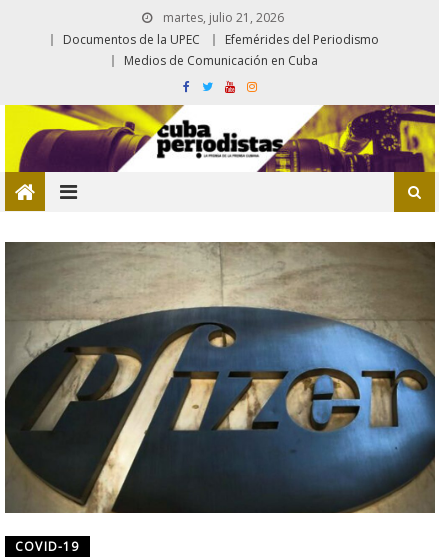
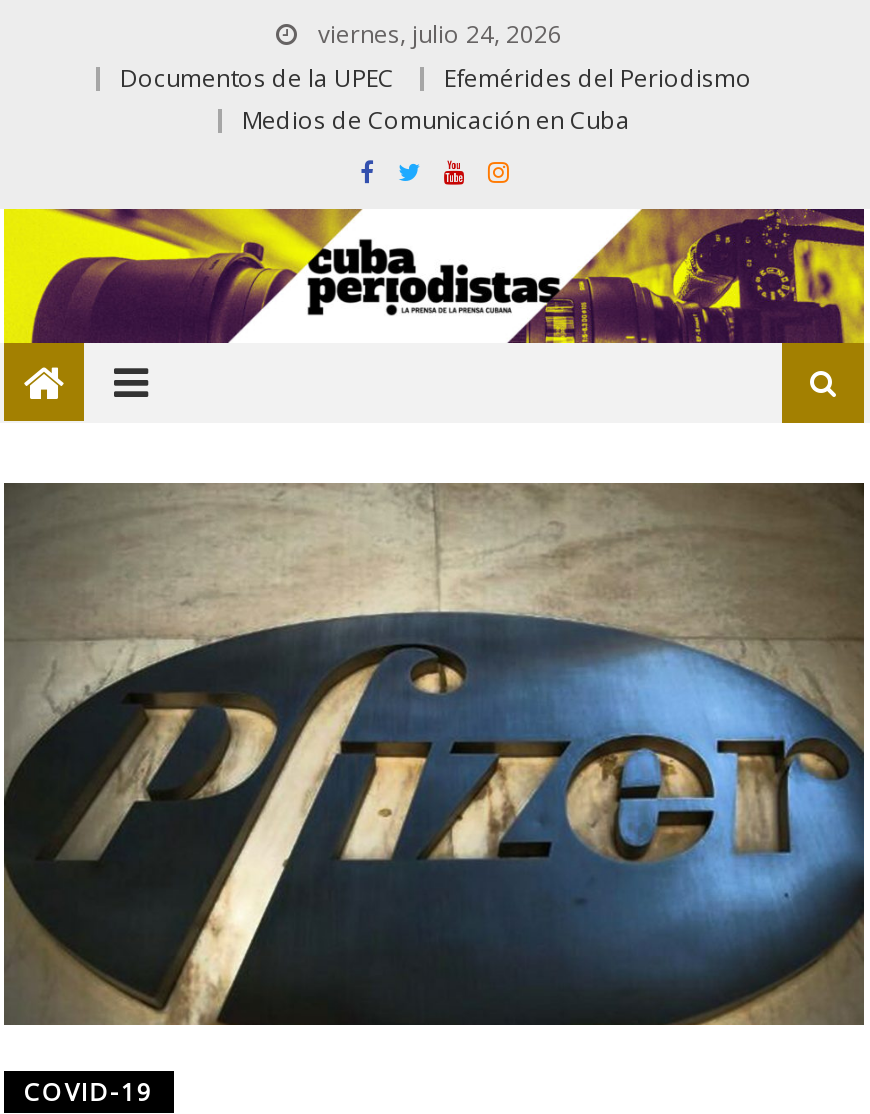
[159,9,283,26] martes, julio 21, 2026 -> [312,17,562,51] viernes, julio 24, 2026

